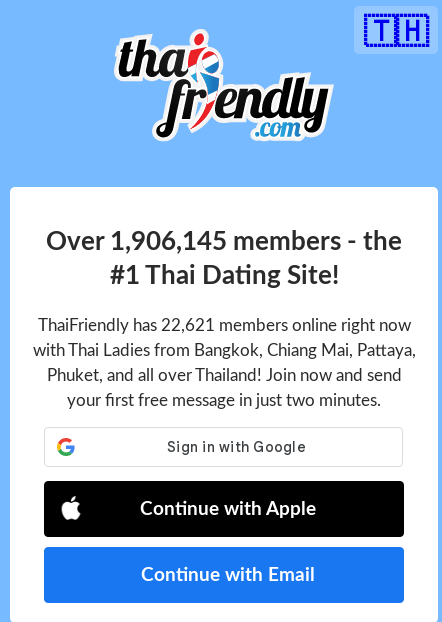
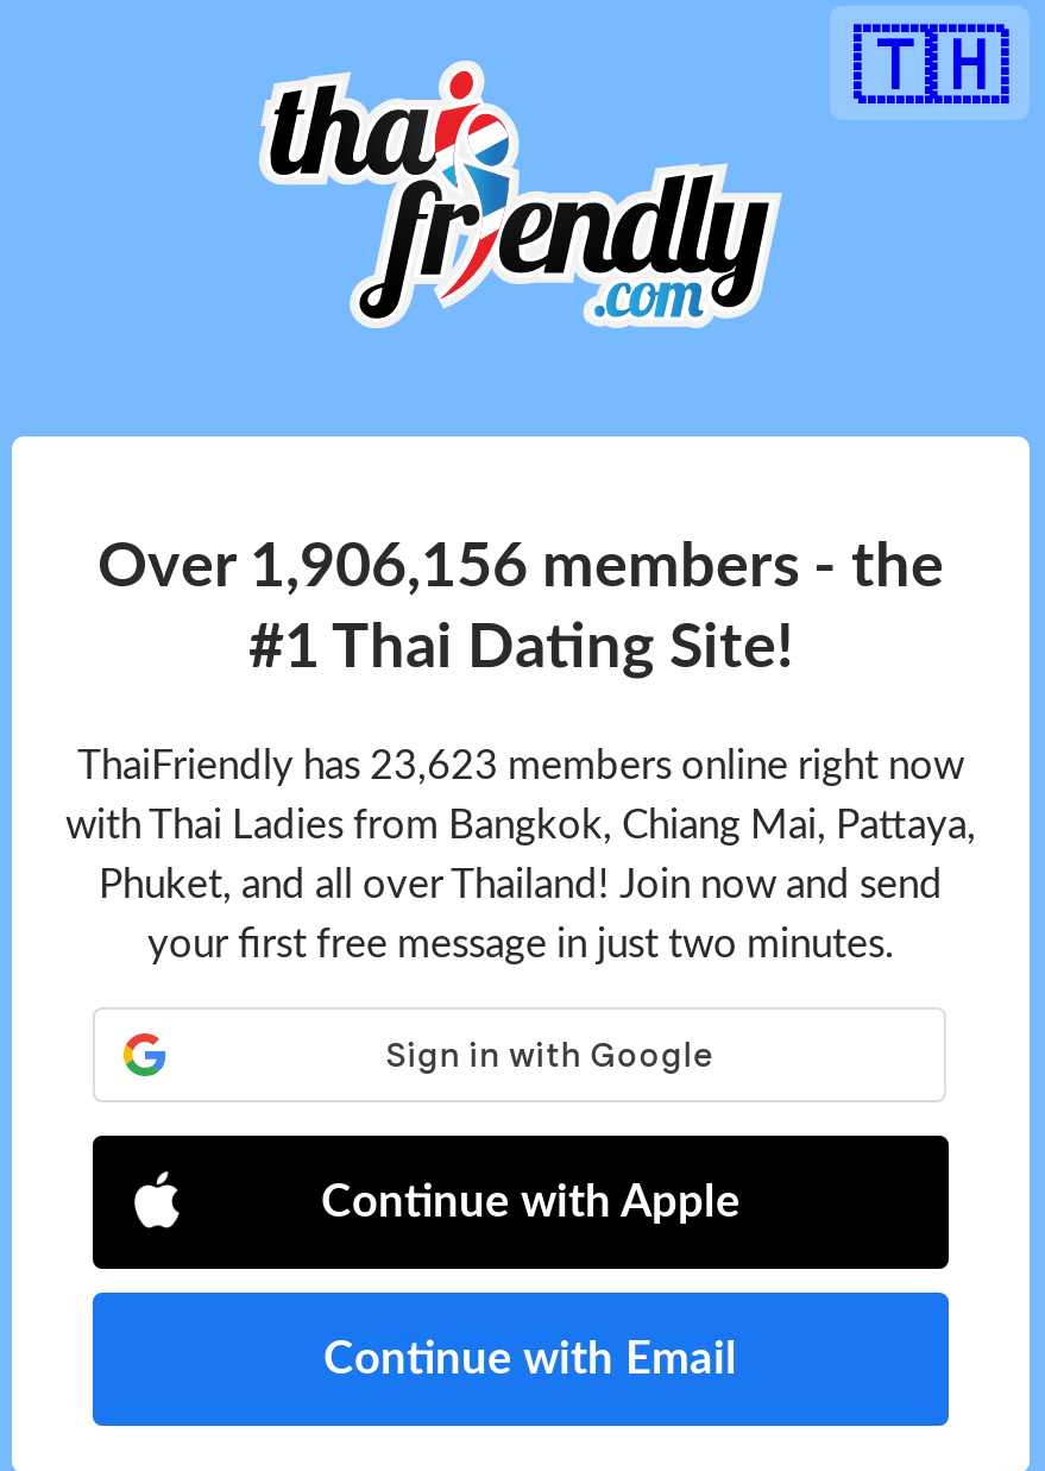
[46,229,402,255] Over 1,906,145 members - the -> [97,536,944,598] Over 1,906,156 members - the
[37,317,410,334] ThaiFriendly has 22,621 members online right now -> [77,745,964,786] ThaiFriendly has 23,623 members online right now

